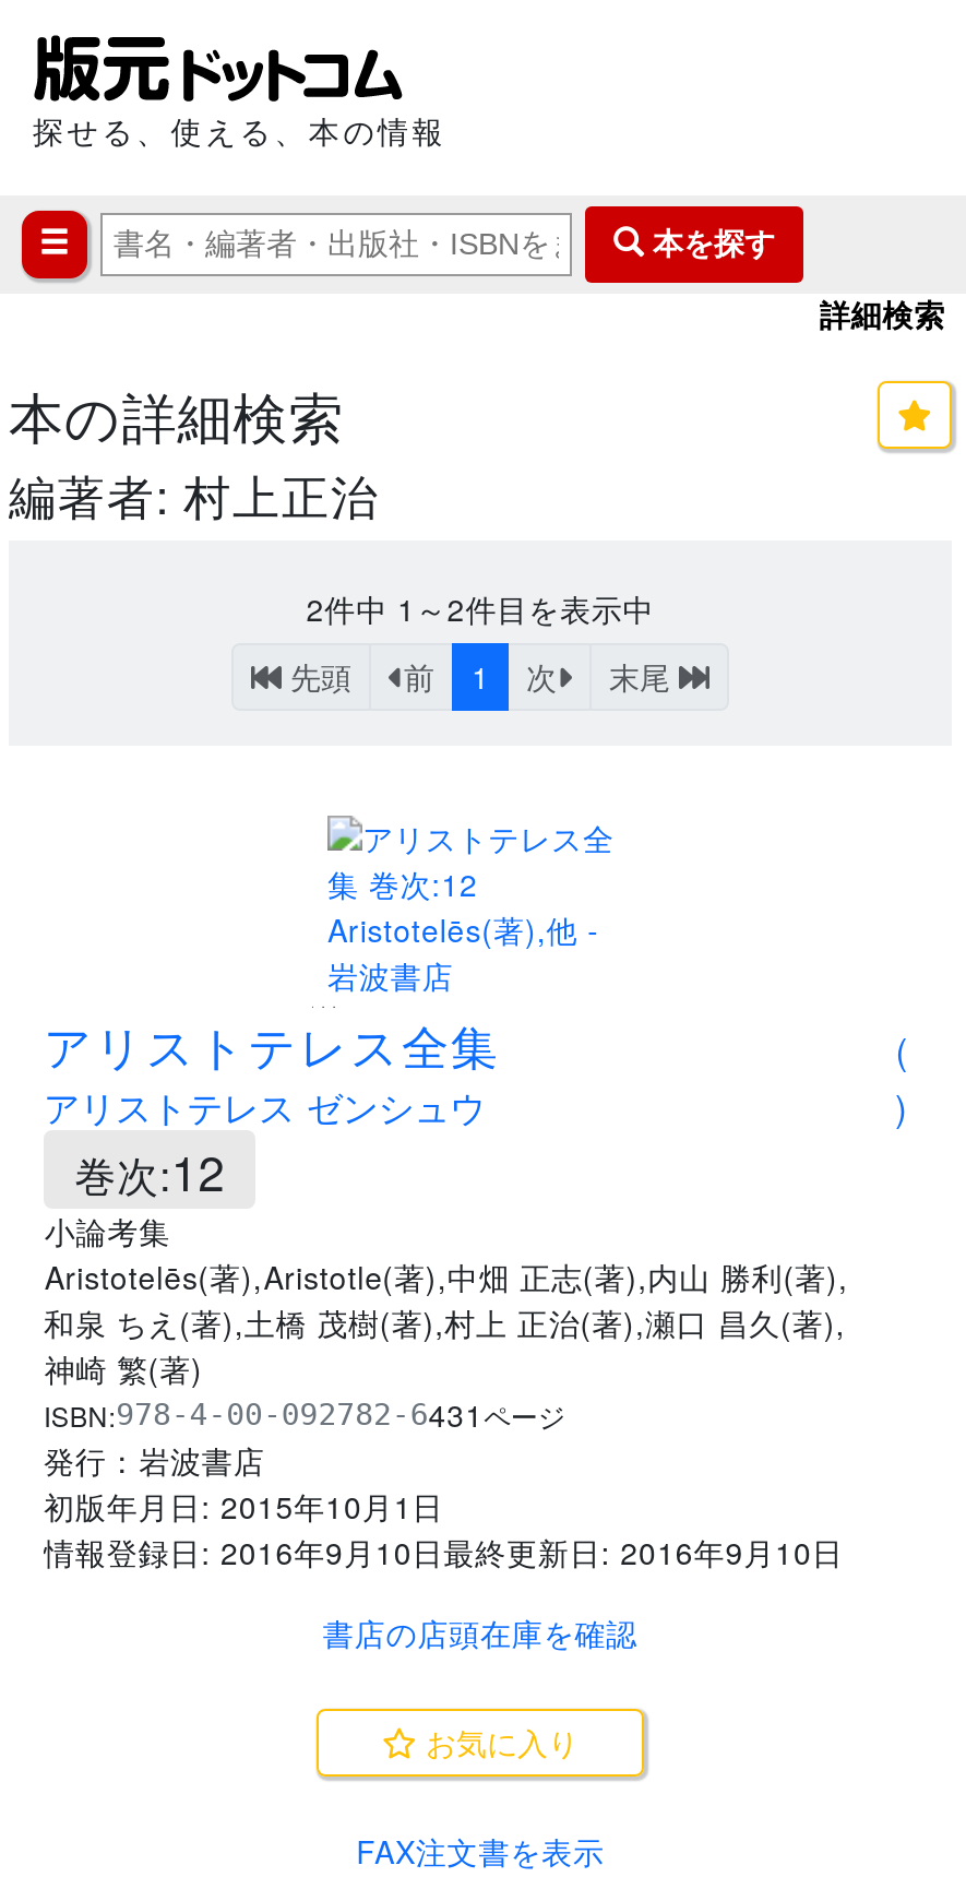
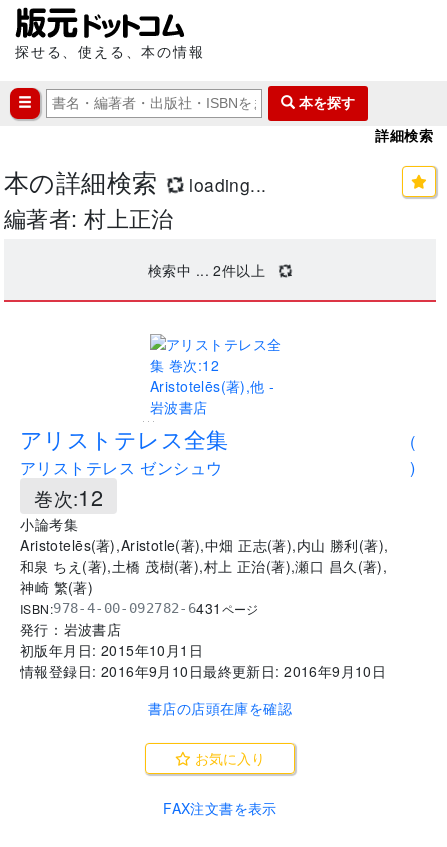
none -> [184,172,267,197] loading...
[282,586,679,698] 2件中1～2件目を表示中 | 先頭 | 前 | 1 | 次 | 末尾 -> [148,260,265,280] 検索中 ... 2件以上

